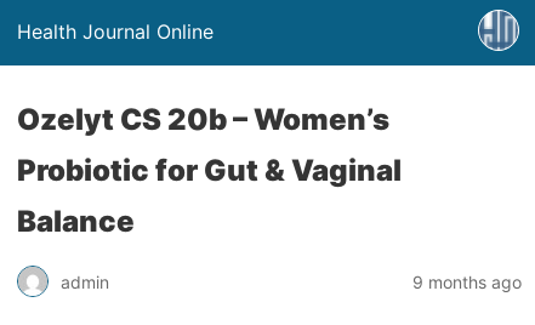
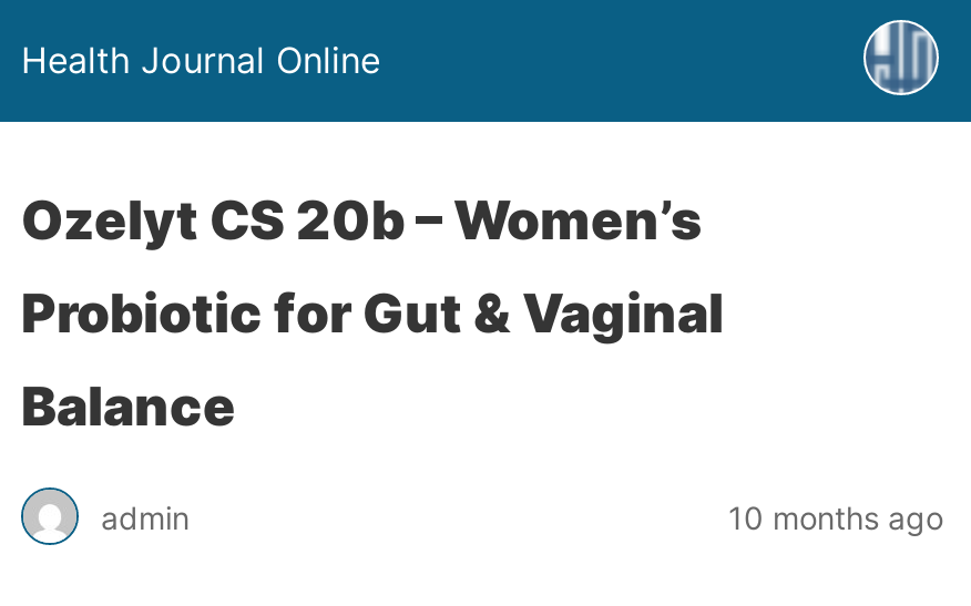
[412,271,522,292] 9 months ago -> [728,497,943,535] 10 months ago

